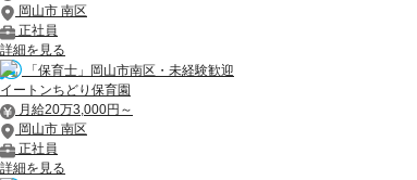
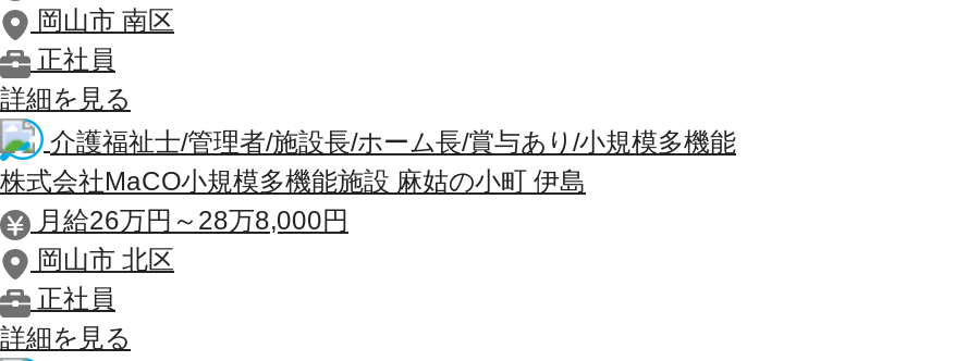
[0,63,234,137] 「保育士」岡山市南区・未経験歓迎 | イートンちどり保育園 | 月給20万3,000円～ | 岡山市 南区 -> [0,127,736,274] 介護福祉士/管理者/施設長/ホーム長/賞与あり/小規模多機能 | 株式会社MaCO小規模多機能施設 麻姑の小町 伊島 | 月給26万円～28万8,000円 | 岡山市 北区

